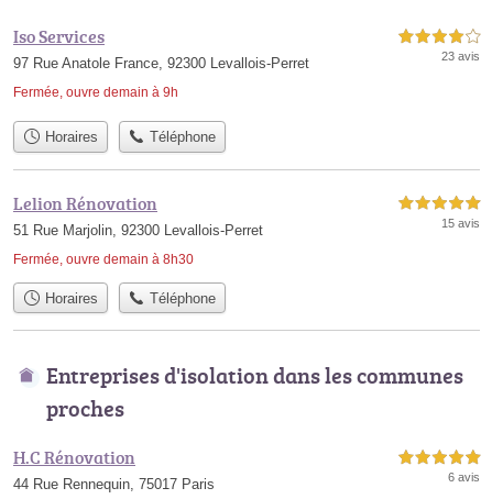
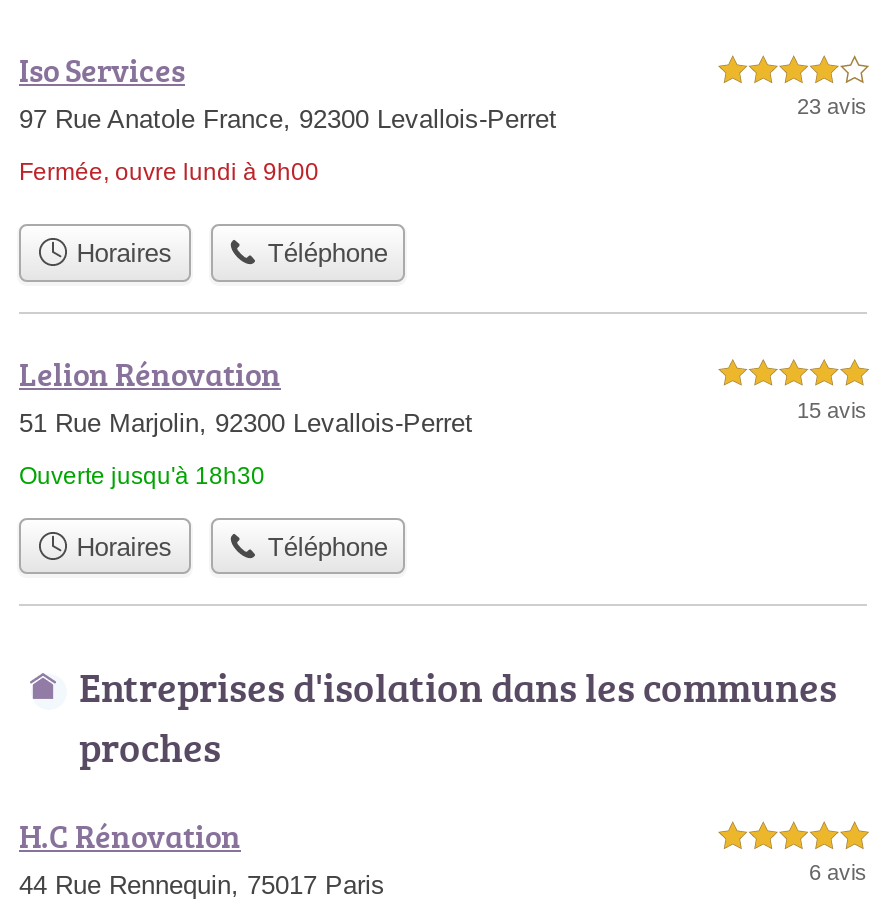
[13,85,178,100] Fermée, ouvre demain à 9h -> [19,158,319,186] Fermée, ouvre lundi à 9h00
[13,251,194,267] Fermée, ouvre demain à 8h30 -> [19,461,265,489] Ouverte jusqu'à 18h30

